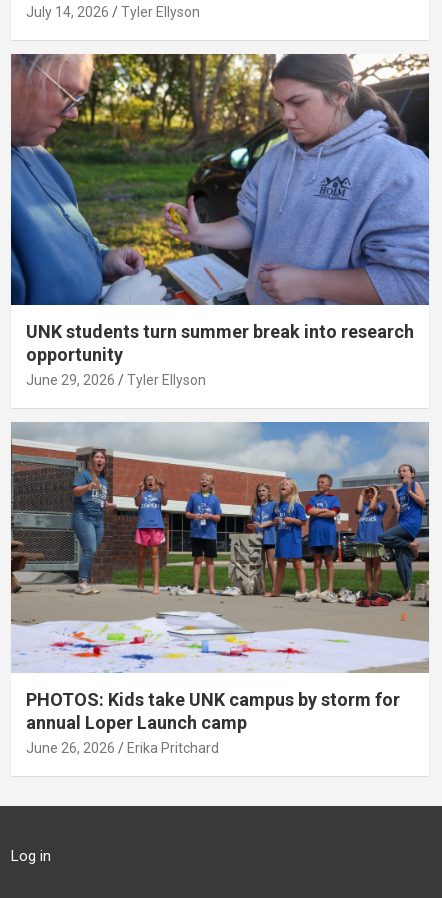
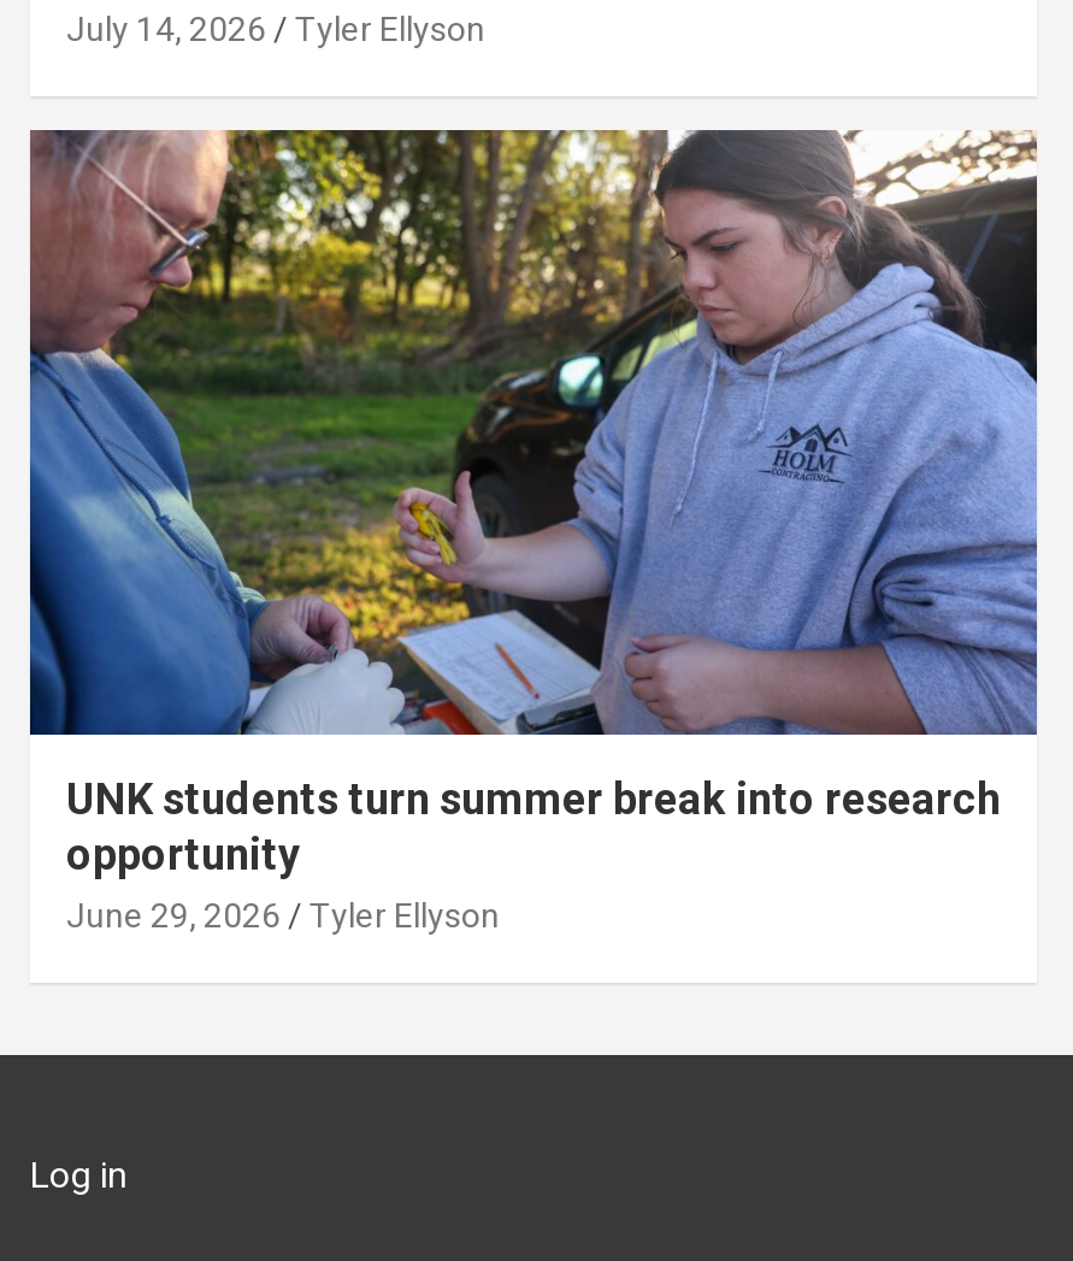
[10,421,430,756] [image] | PHOTOS: Kids take UNK campus by storm for | annual Loper Launch camp | June 26, 2026 | Erika Pritchard -> none

